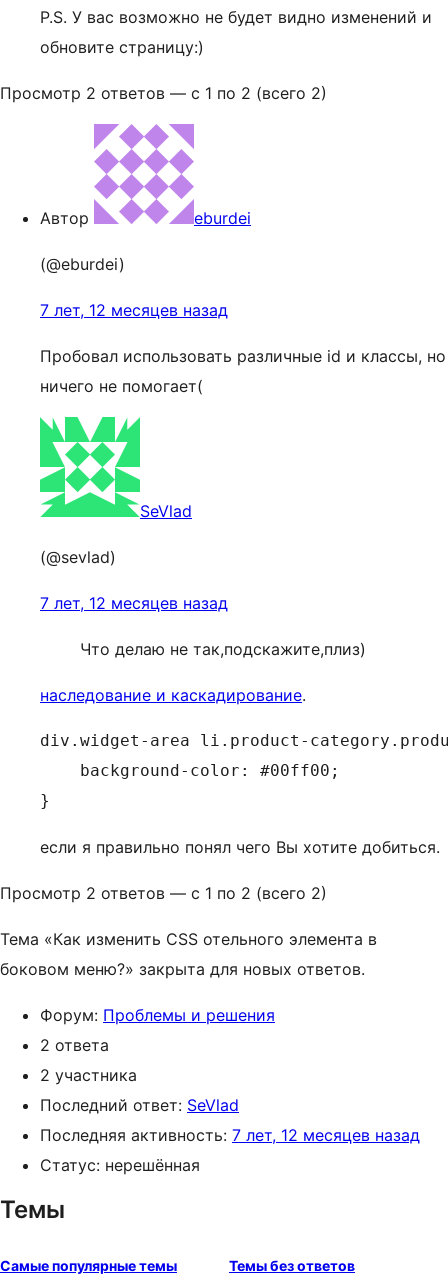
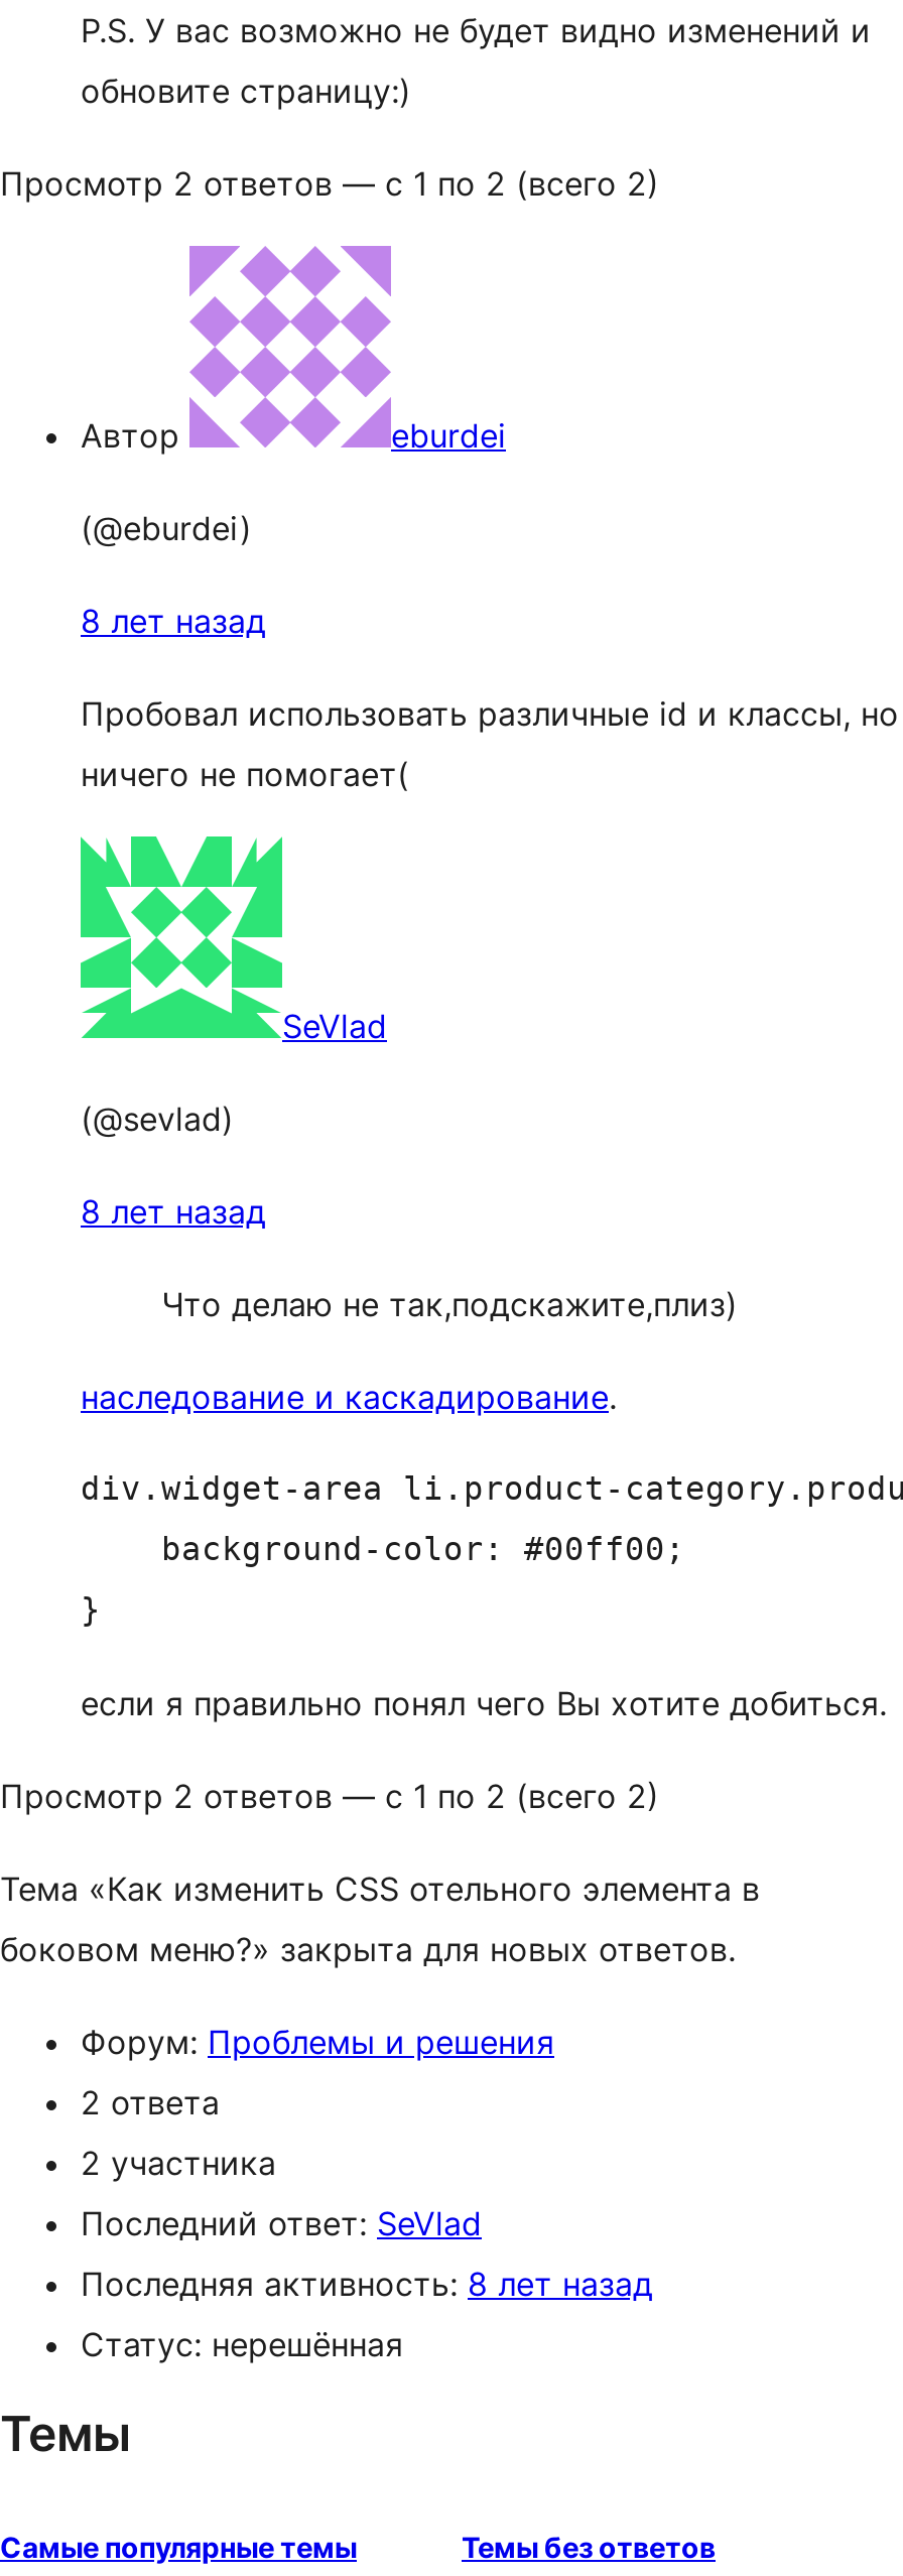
[40,300,228,320] 7 лет, 12 месяцев назад -> [81,601,266,641] 8 лет назад
[40,593,228,613] 7 лет, 12 месяцев назад -> [81,1191,266,1232] 8 лет назад
[40,1125,420,1145] Последняя активность: 7 лет, 12 месяцев назад -> [81,2264,653,2304] Последняя активность: 8 лет назад

